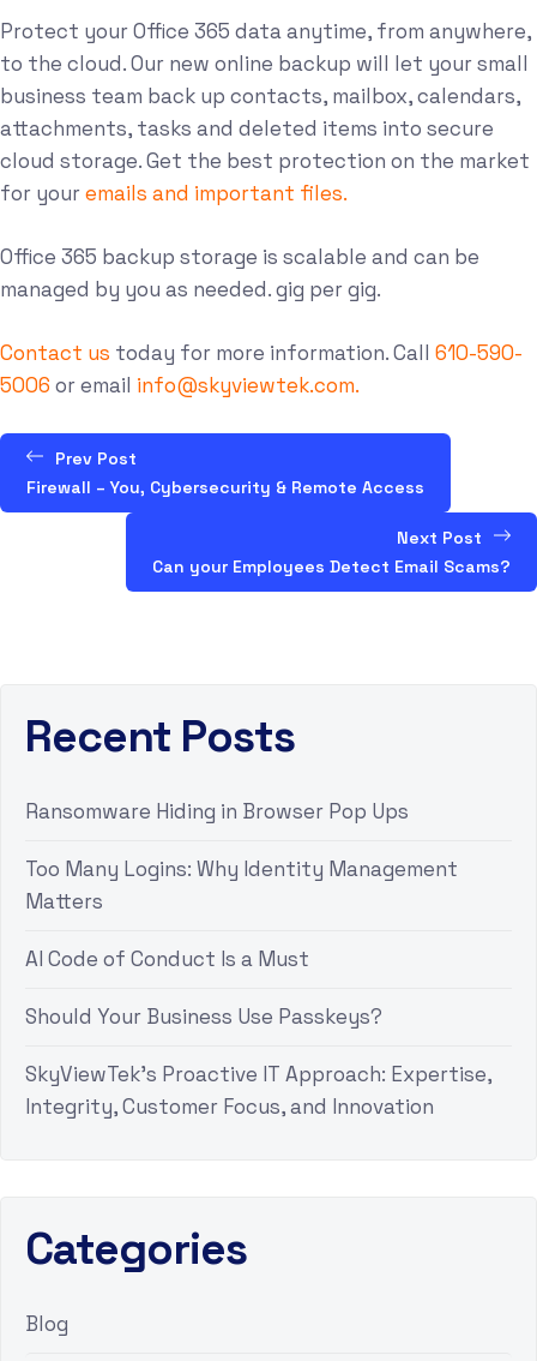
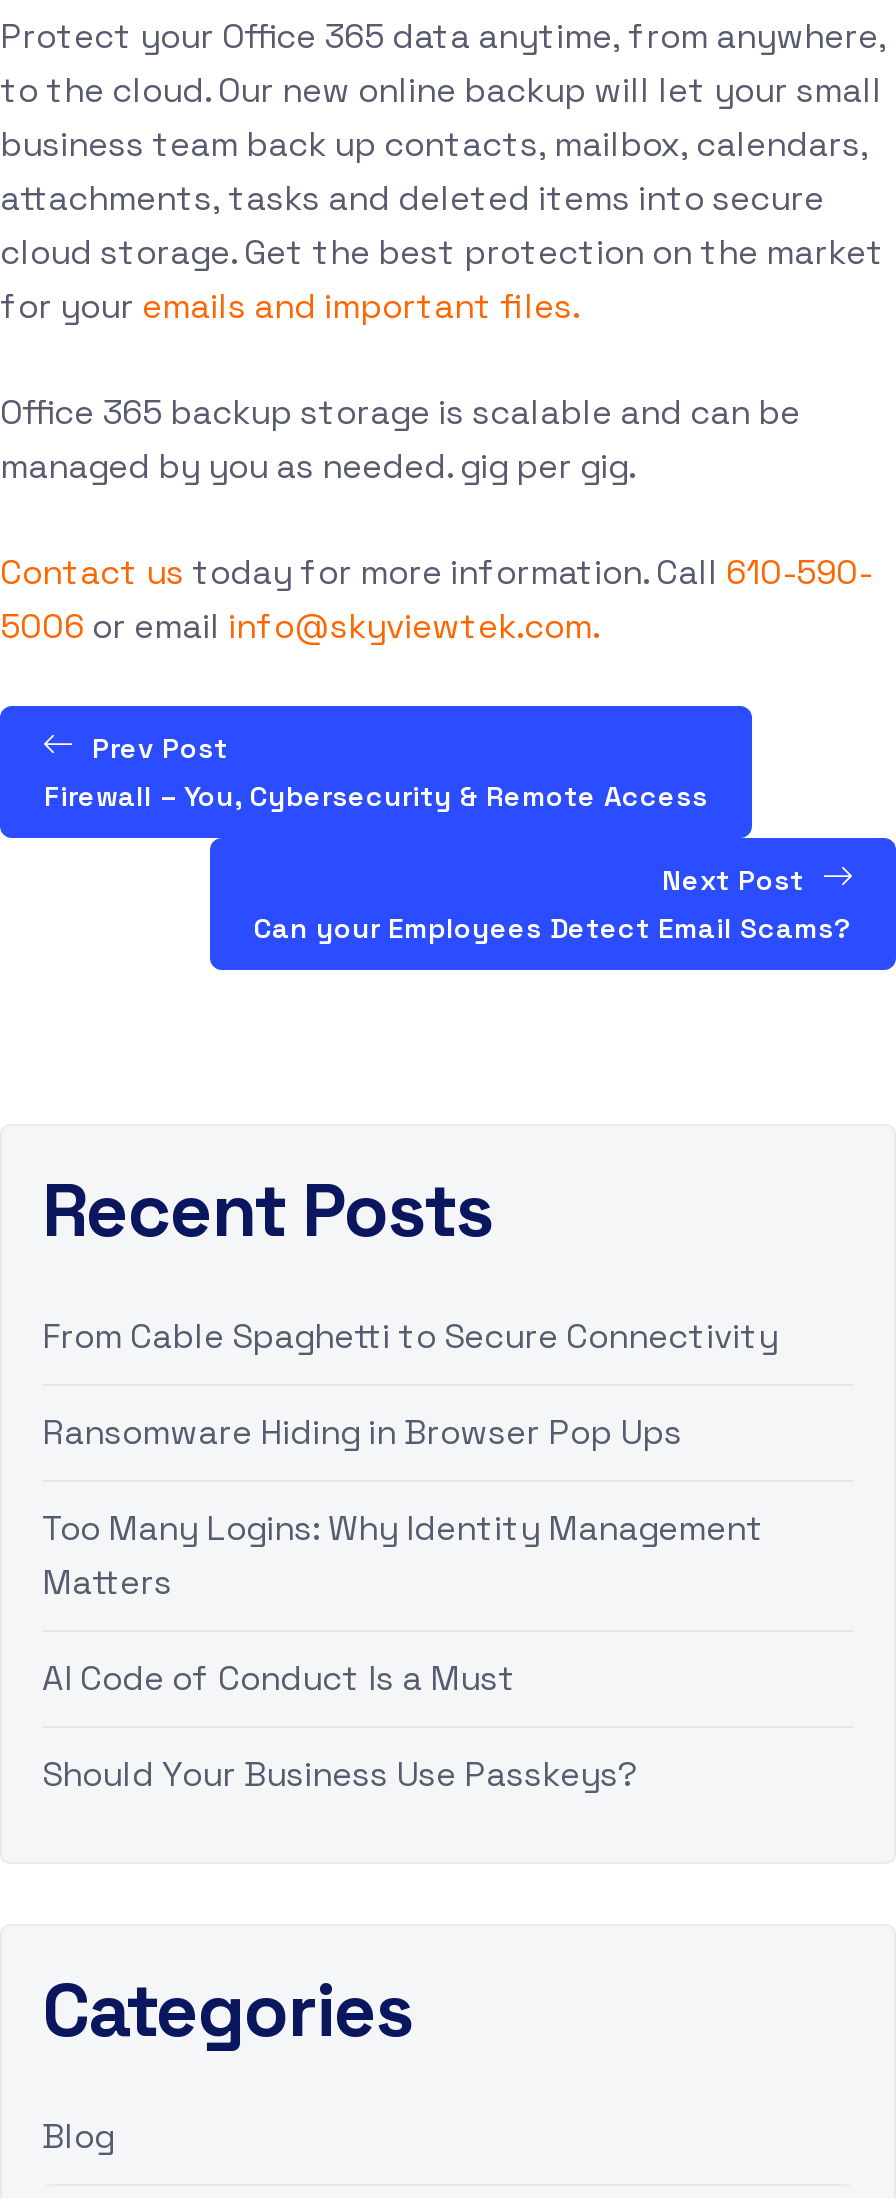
none -> [42,1314,778,1358] From Cable Spaghetti to Secure Connectivity
moved [25,798,458,1030] -> [42,1410,764,1796]: Ransomware Hiding in Browser Pop Ups | Too Many Logins: Why Identity Management | Matters | AI Code of Conduct Is a Must | Should Your Business Use Passkeys?
[25,1061,491,1120] SkyViewTek’s Proactive IT Approach: Expertise, | Integrity, Customer Focus, and Innovation -> none

